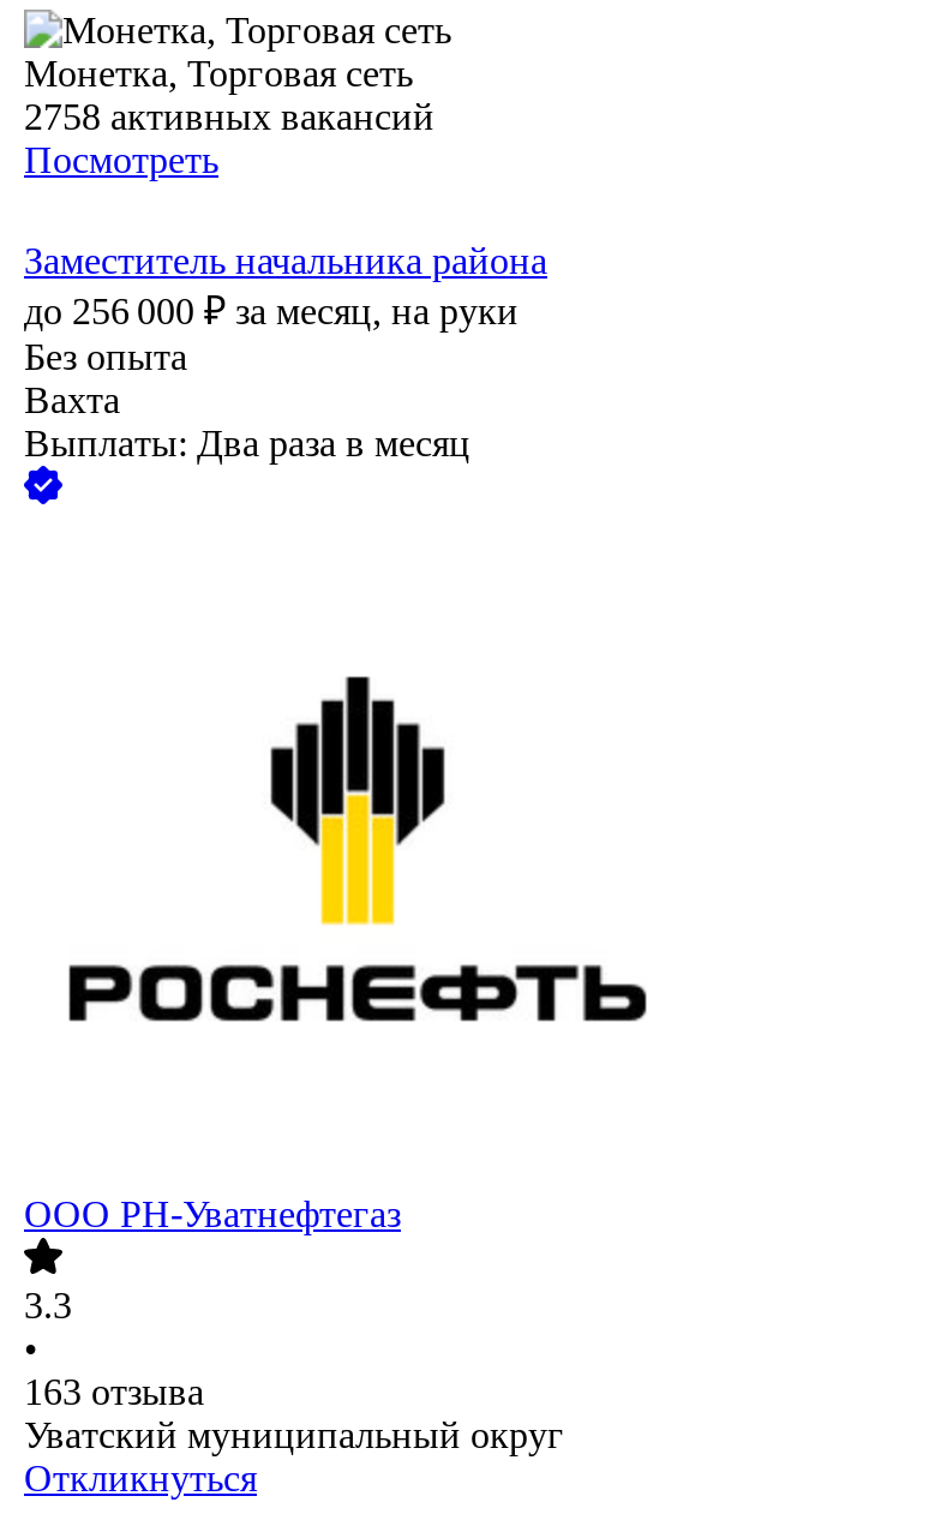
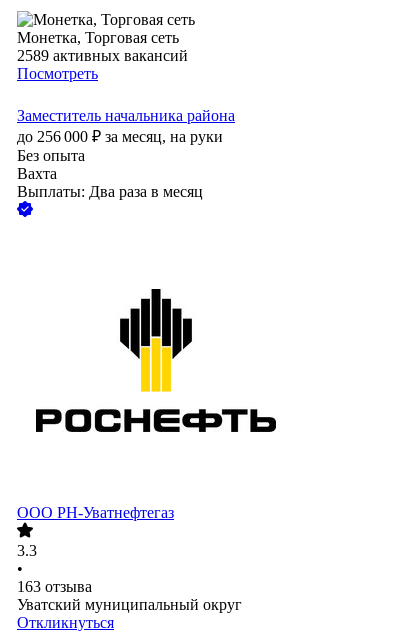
[24,97,434,138] 2758 активных вакансий -> [17,47,188,64] 2589 активных вакансий

